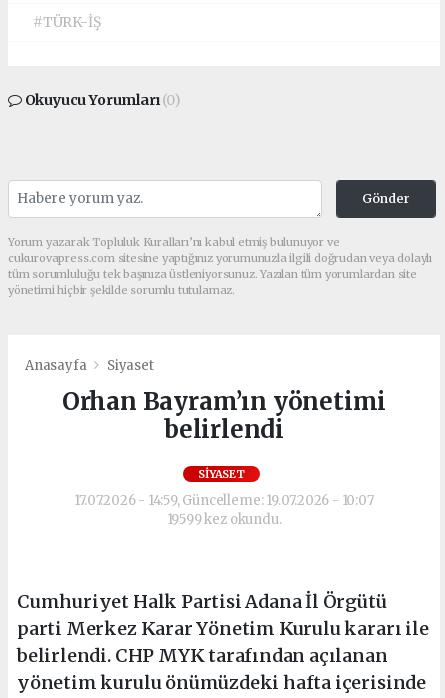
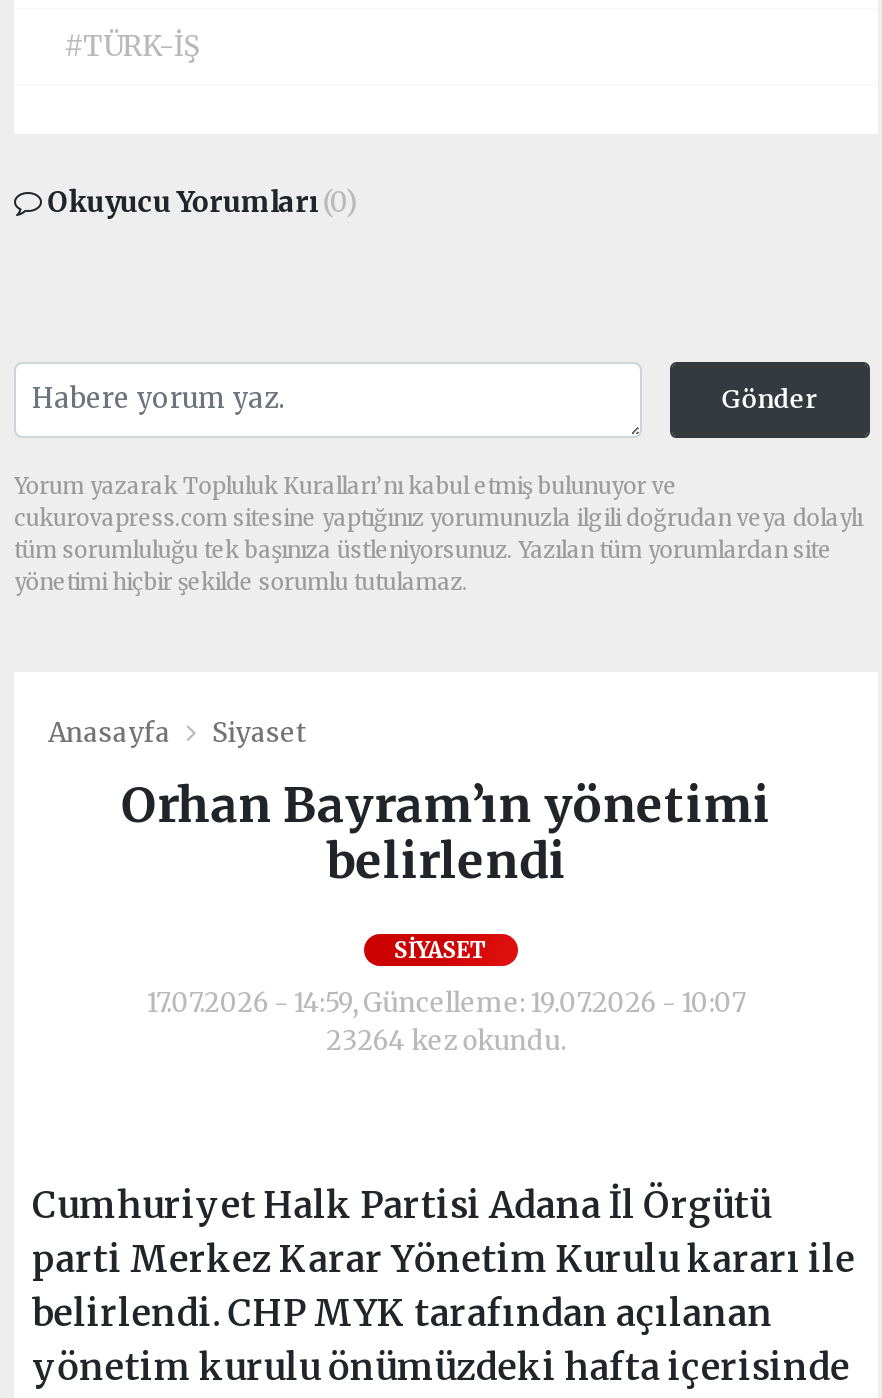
[167,511,281,528] 19599 kez okundu. -> [326,1025,566,1059] 23264 kez okundu.

